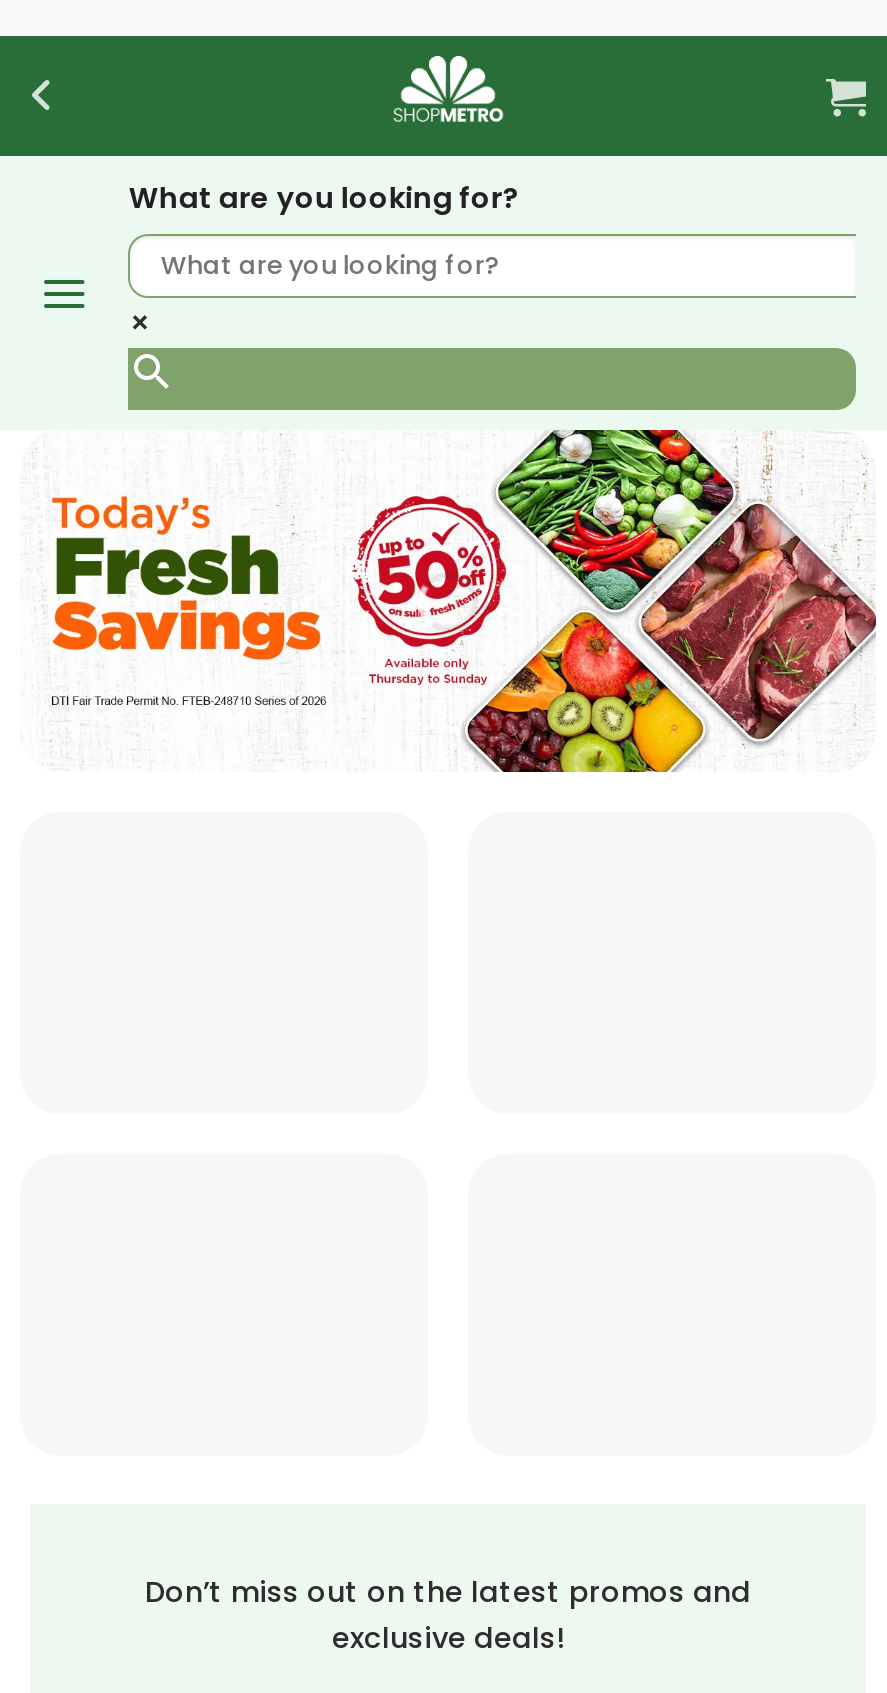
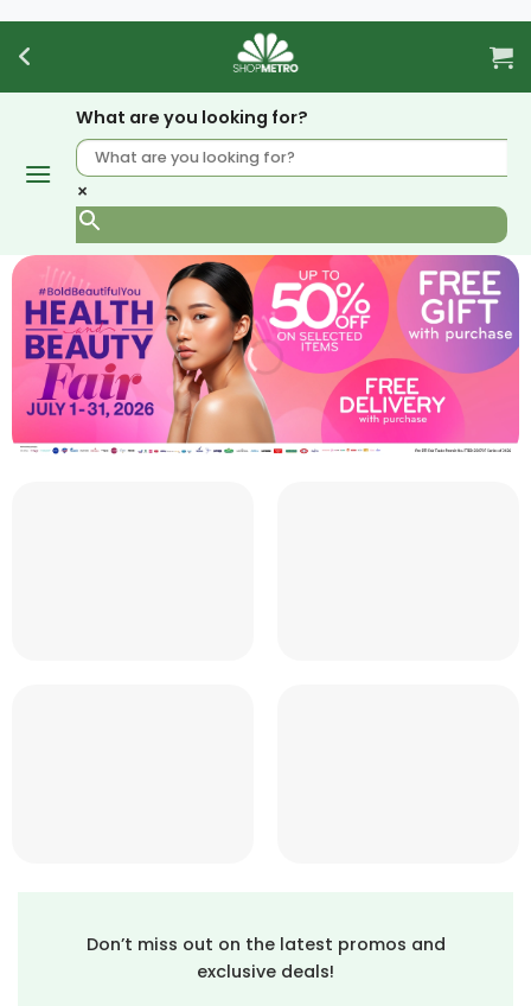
[20,428,878,774] [image] -> [11,254,520,458] [image]

